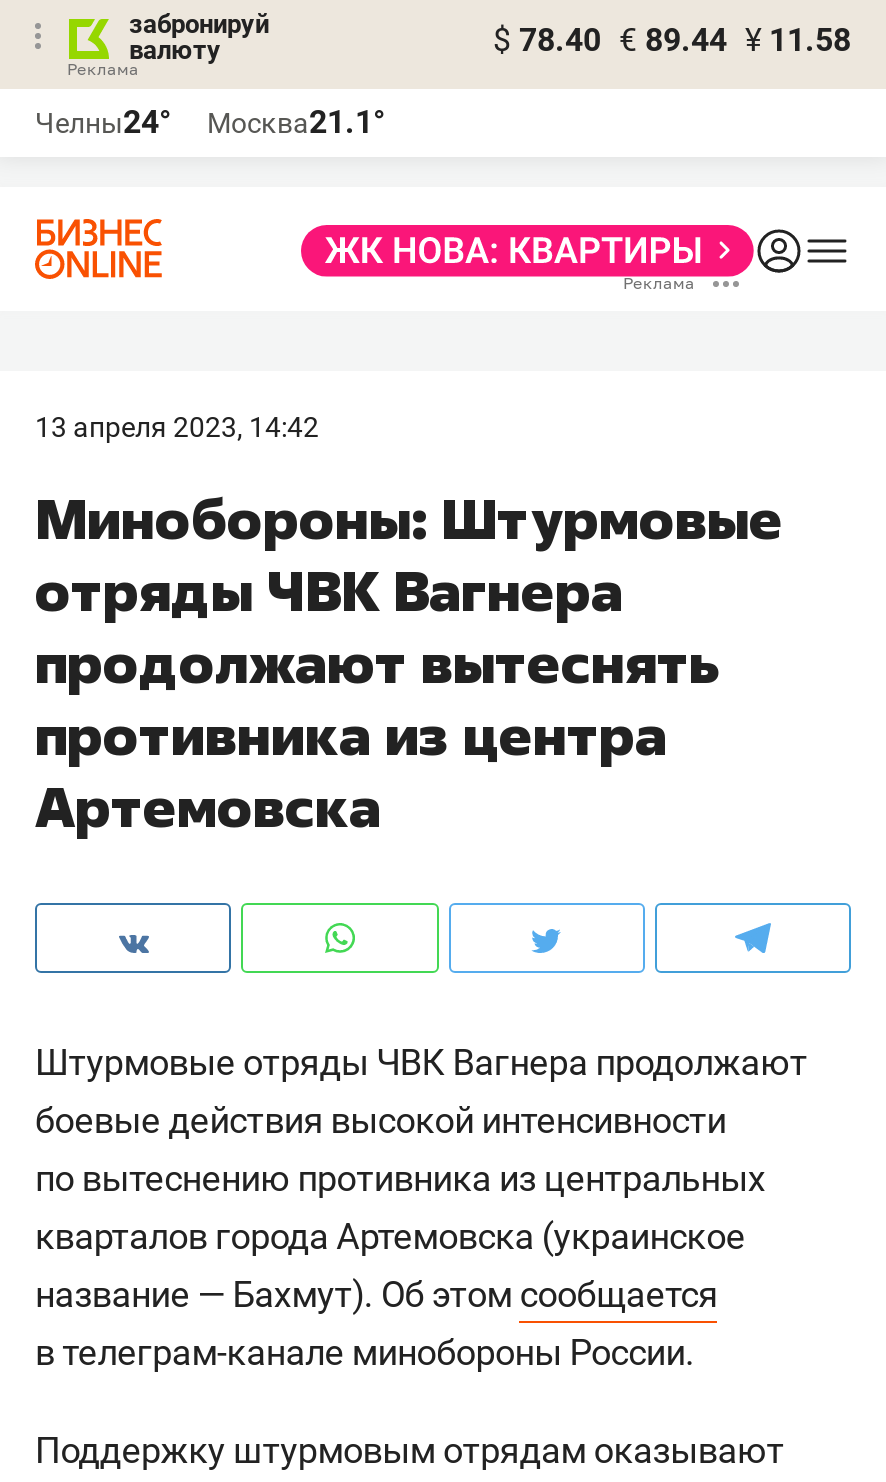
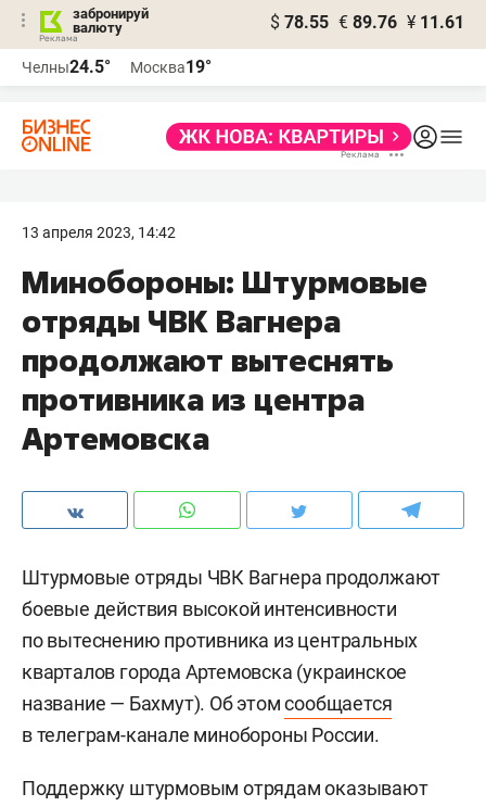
[493,21,851,59] $ 78.40 € 89.44 ¥ 11.58 -> [270,12,464,33] $ 78.55 € 89.76 ¥ 11.61
[35,103,171,141] Челны24° -> [22,56,111,77] Челны24.5°
[207,103,385,141] Москва21.1° -> [130,56,212,77] Москва19°

